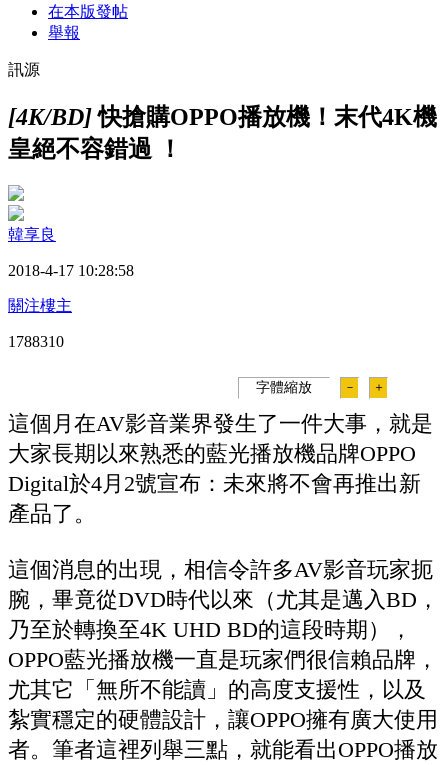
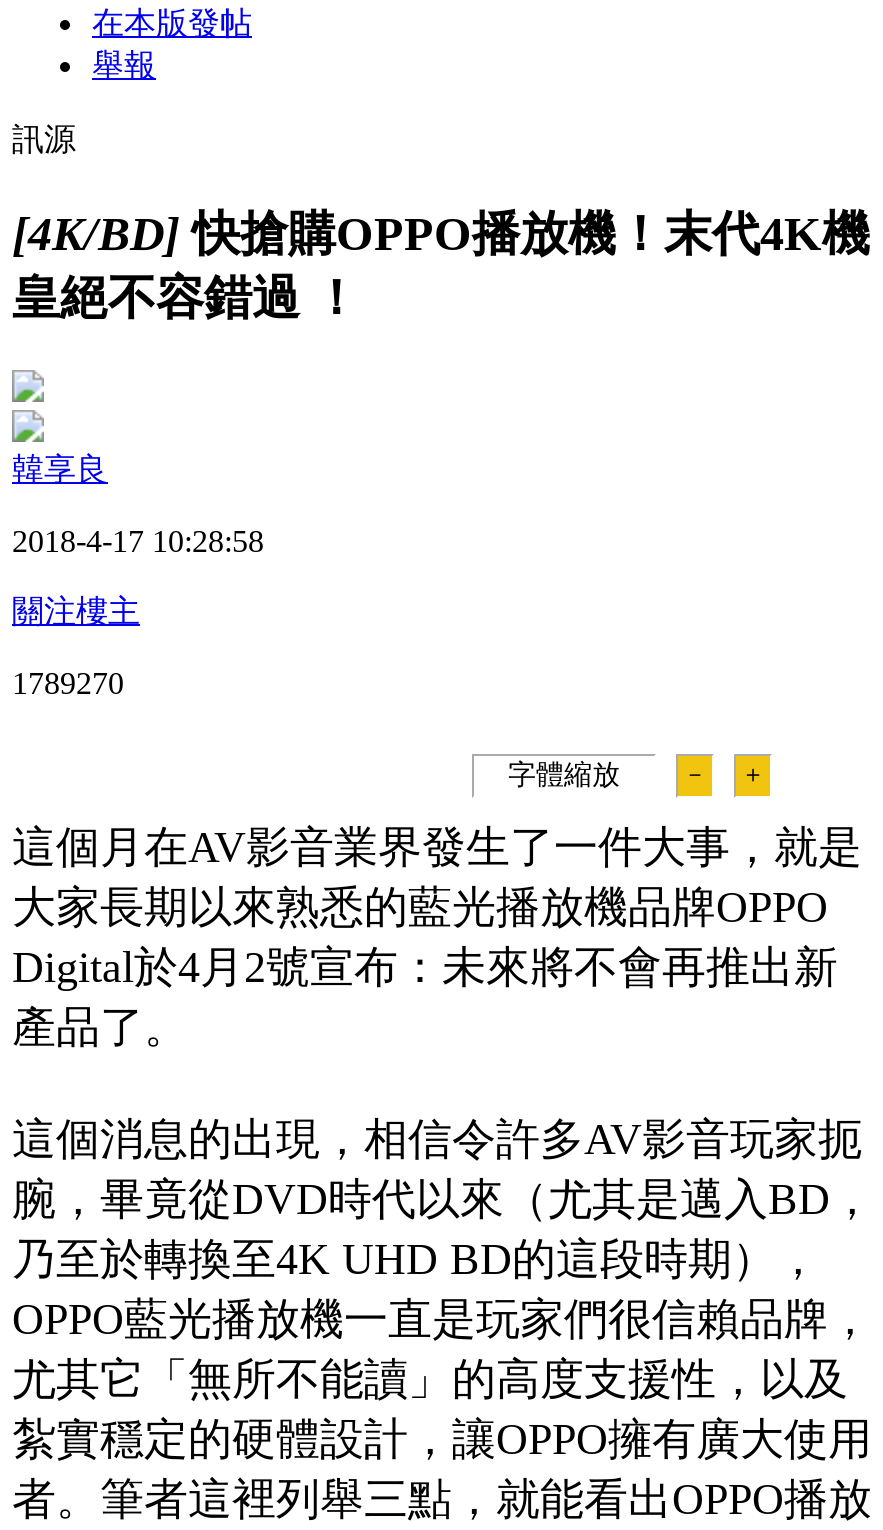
[8,333,64,350] 1788310 -> [12,666,124,700] 1789270

